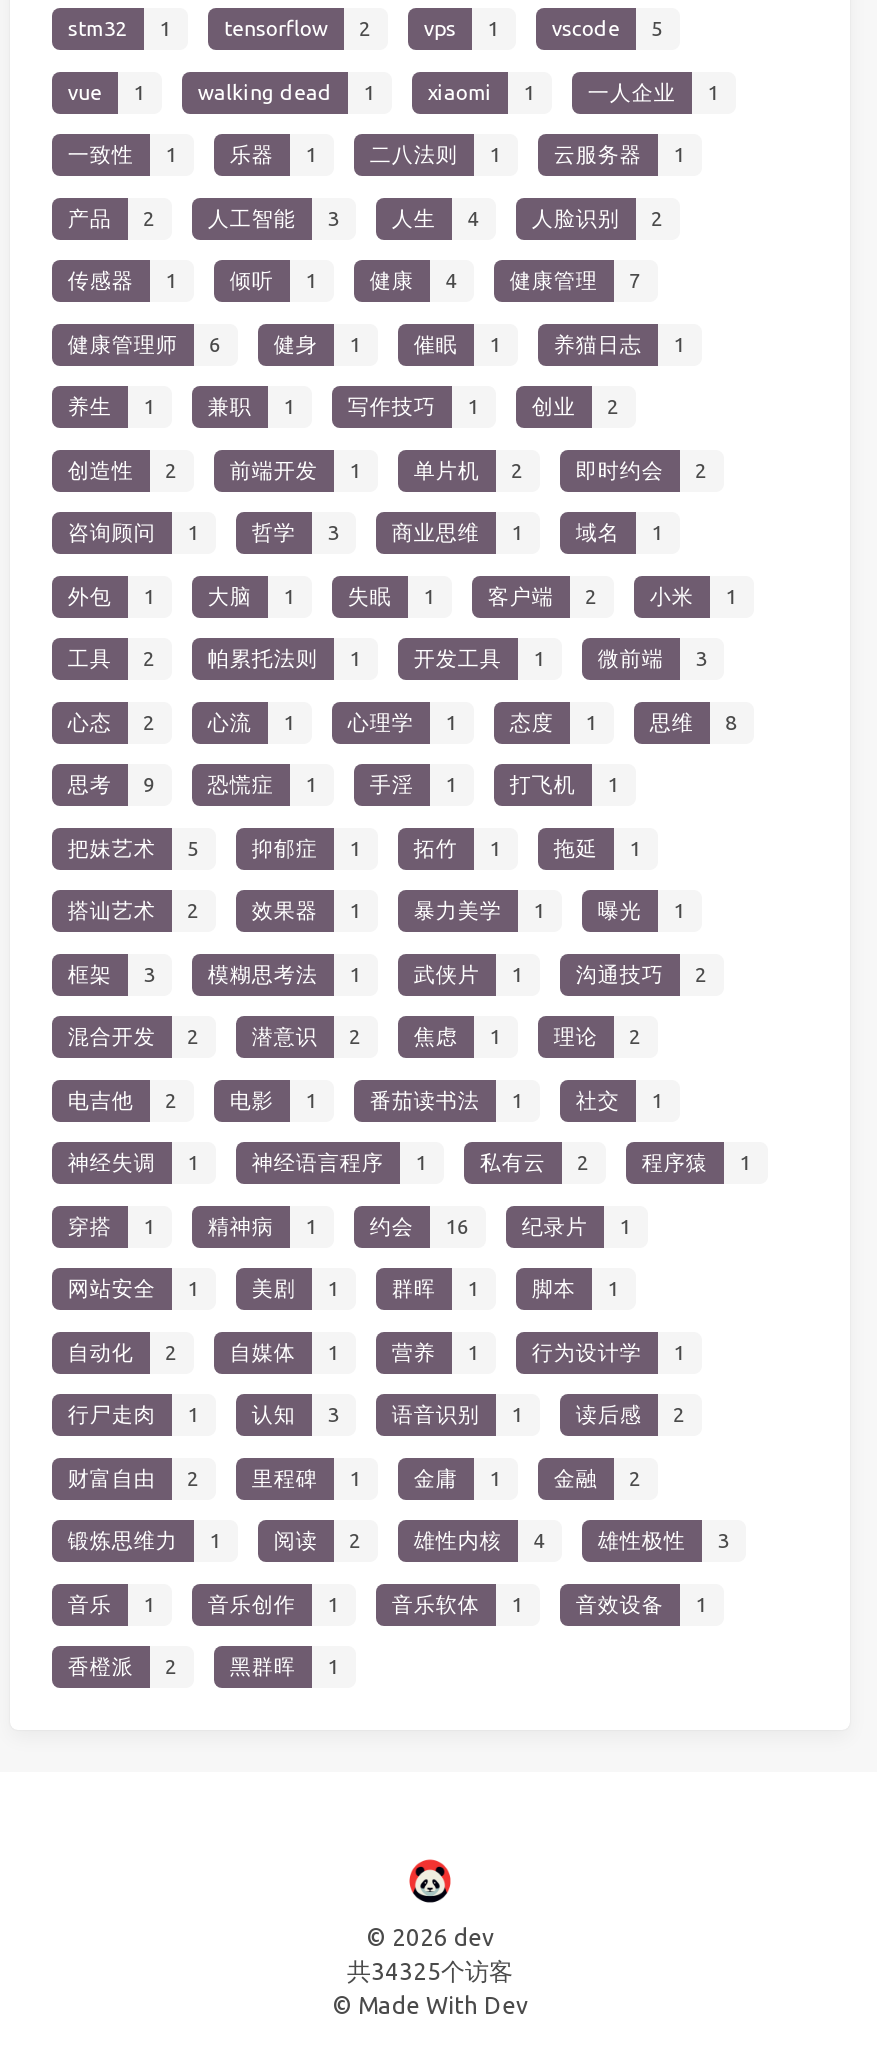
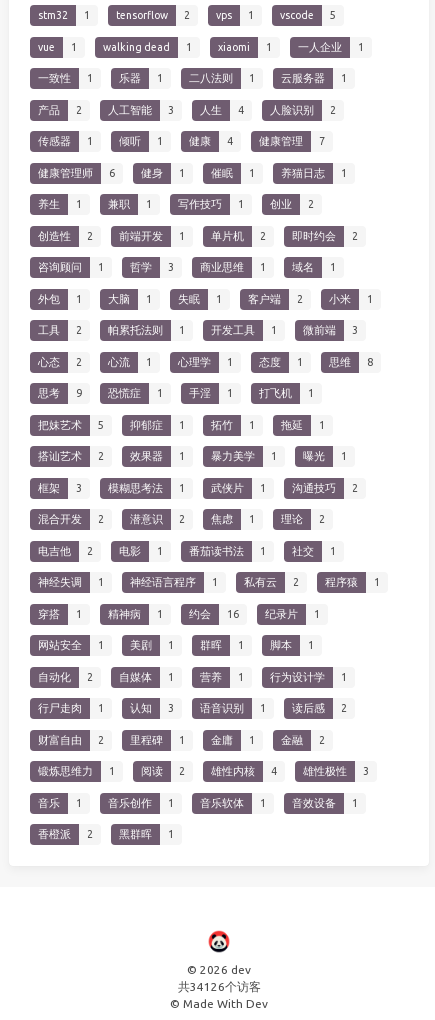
[347,1957,513,1983] 共34325个访客 -> [177,980,260,993] 共34126个访客

